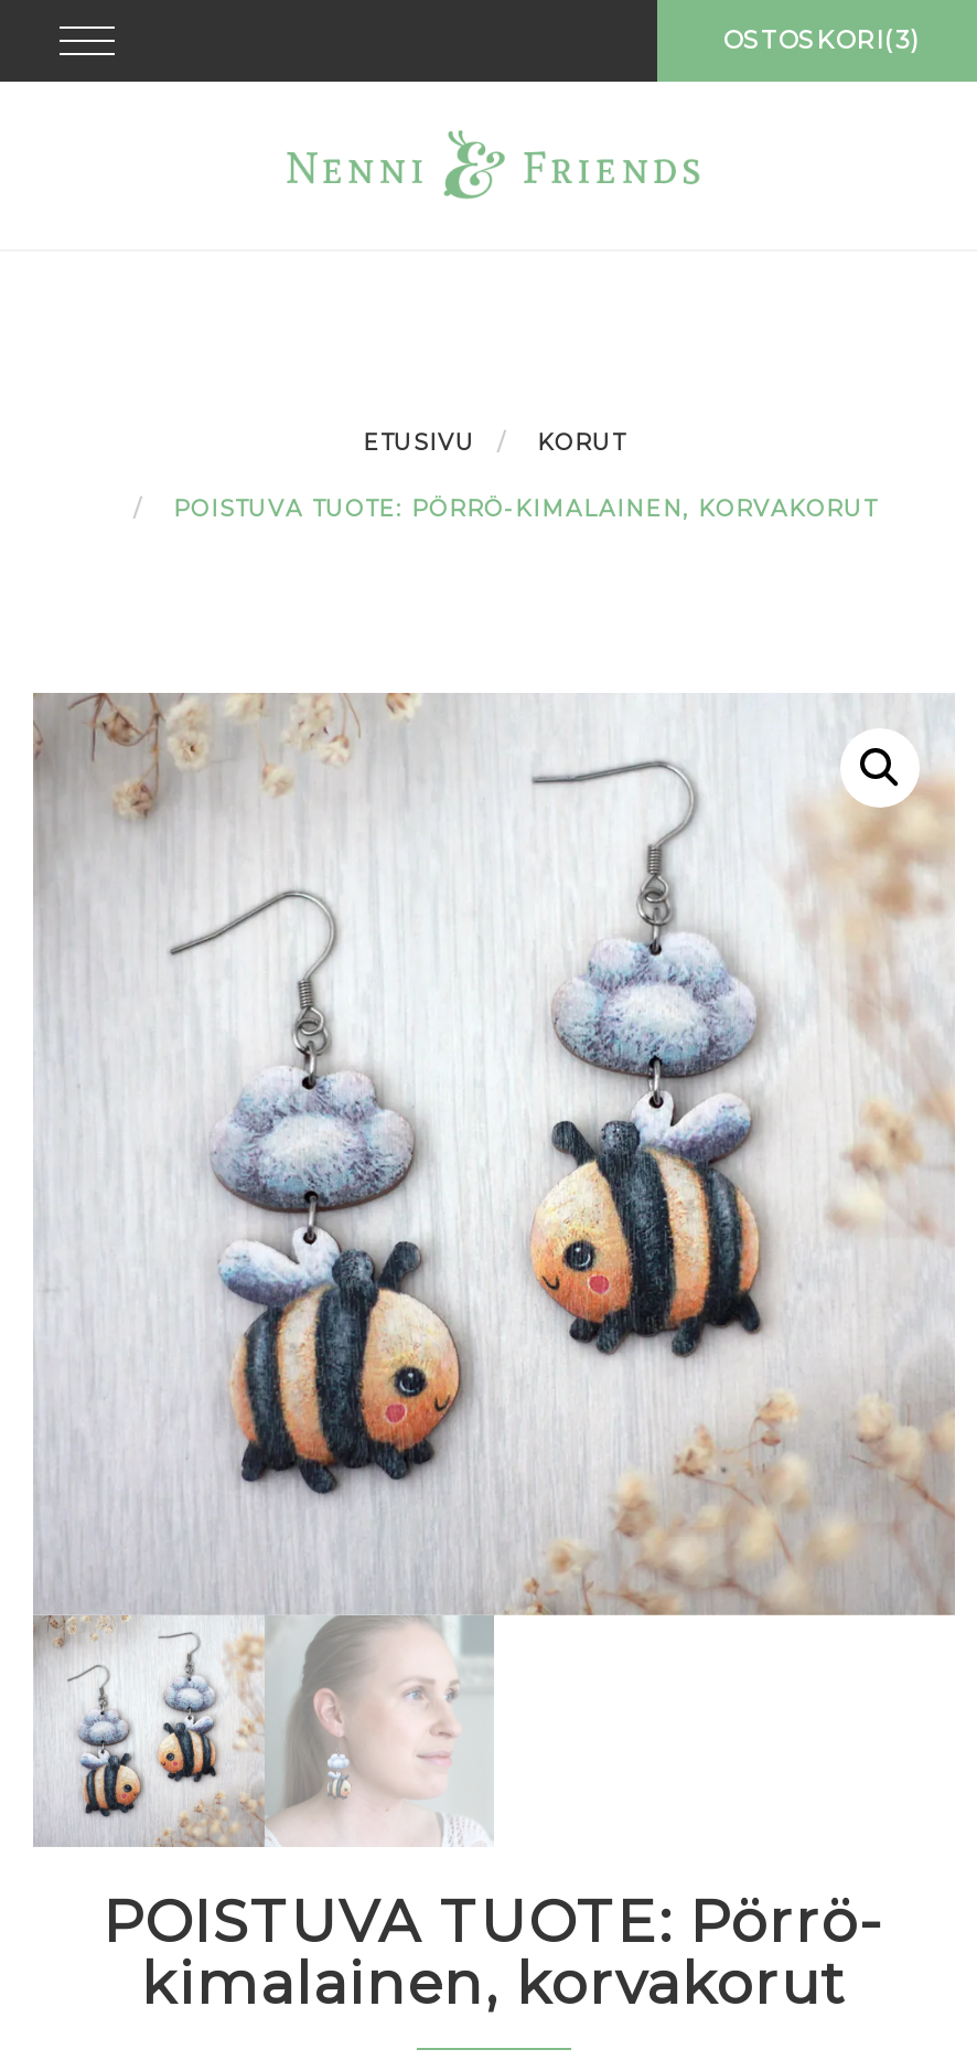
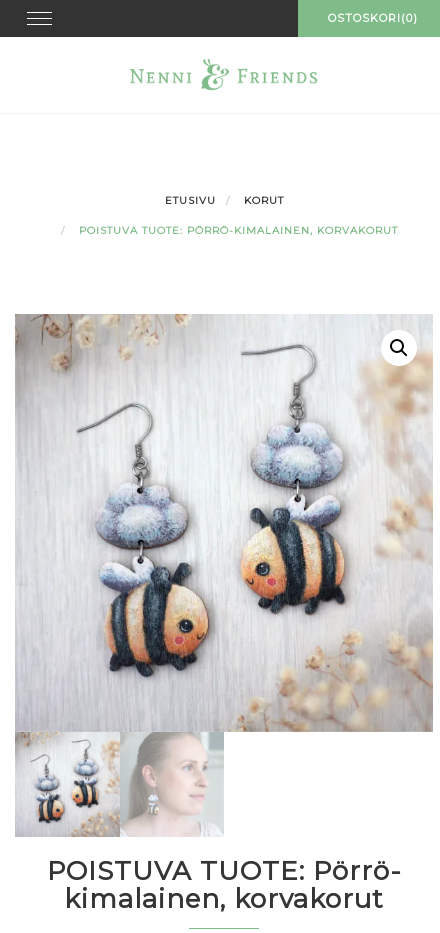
[723,24,922,55] OSTOSKORI(3) -> [328,11,418,25] OSTOSKORI(0)

